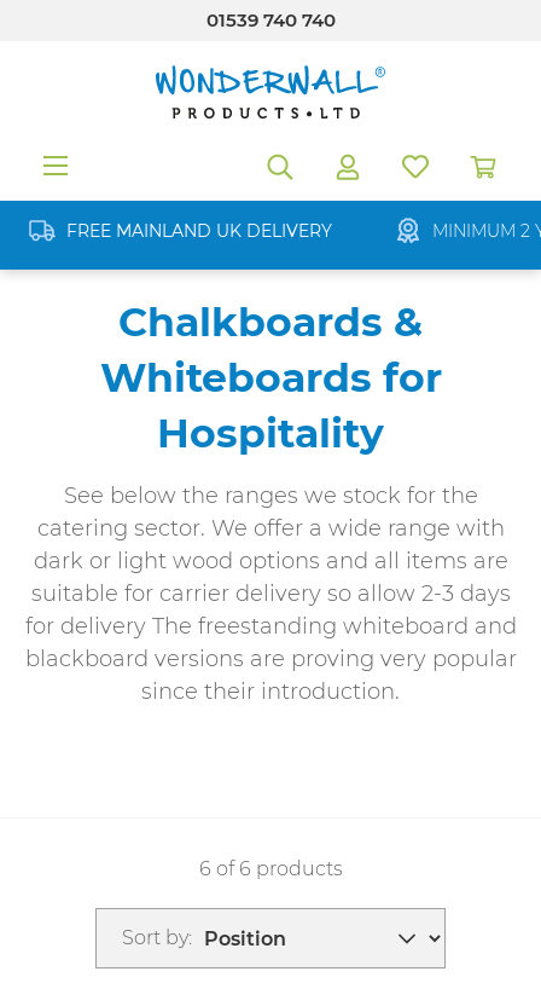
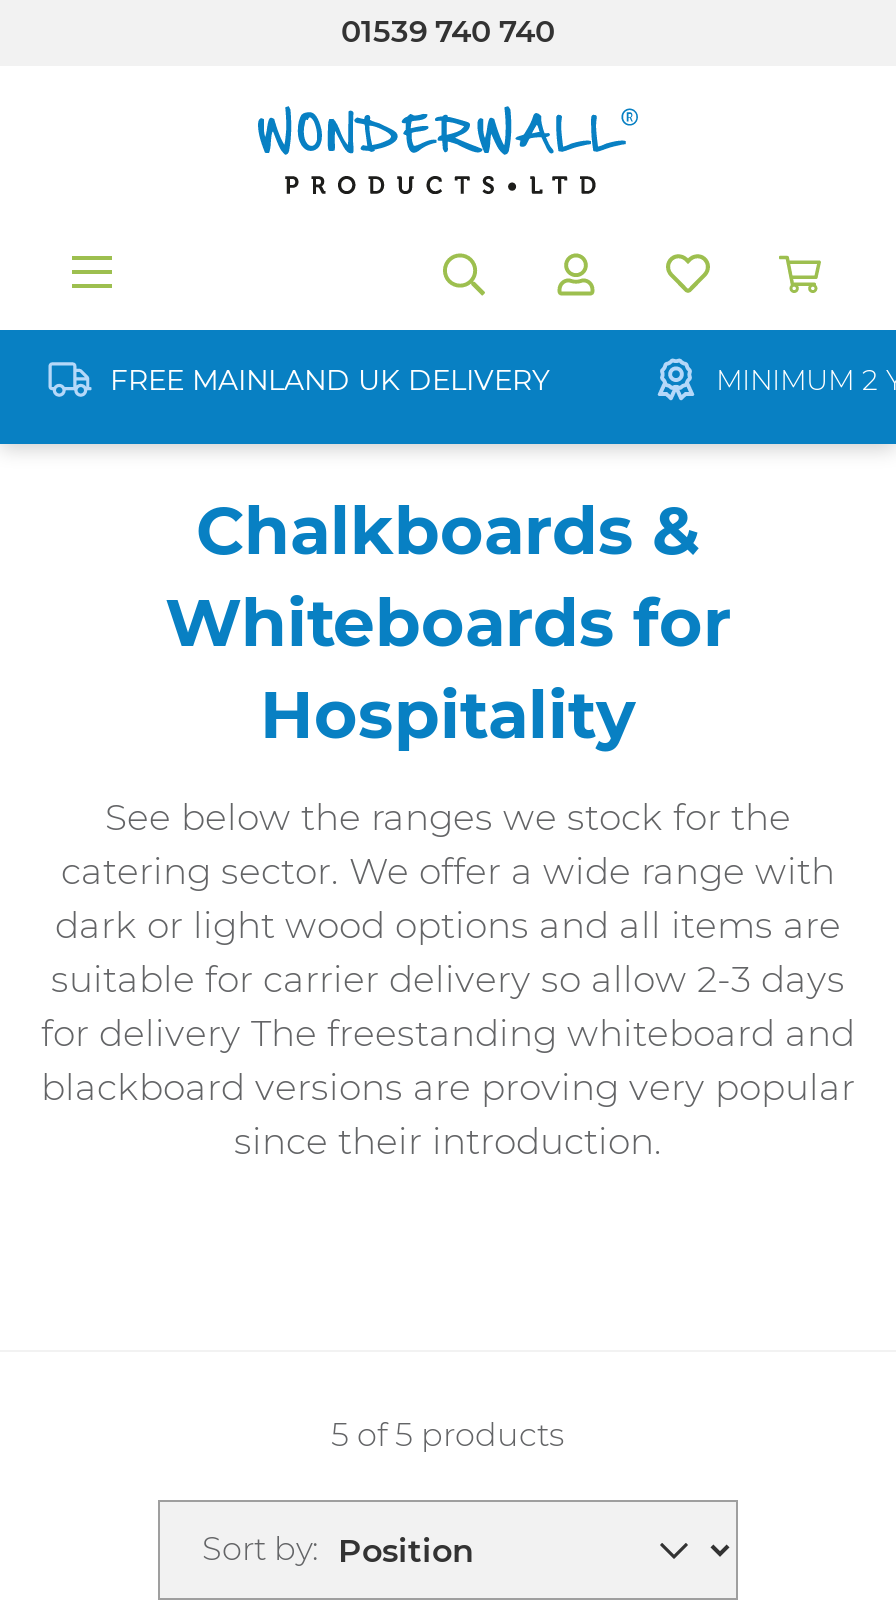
[199,857,342,880] 6 of 6 products -> [331,1416,565,1454] 5 of 5 products

